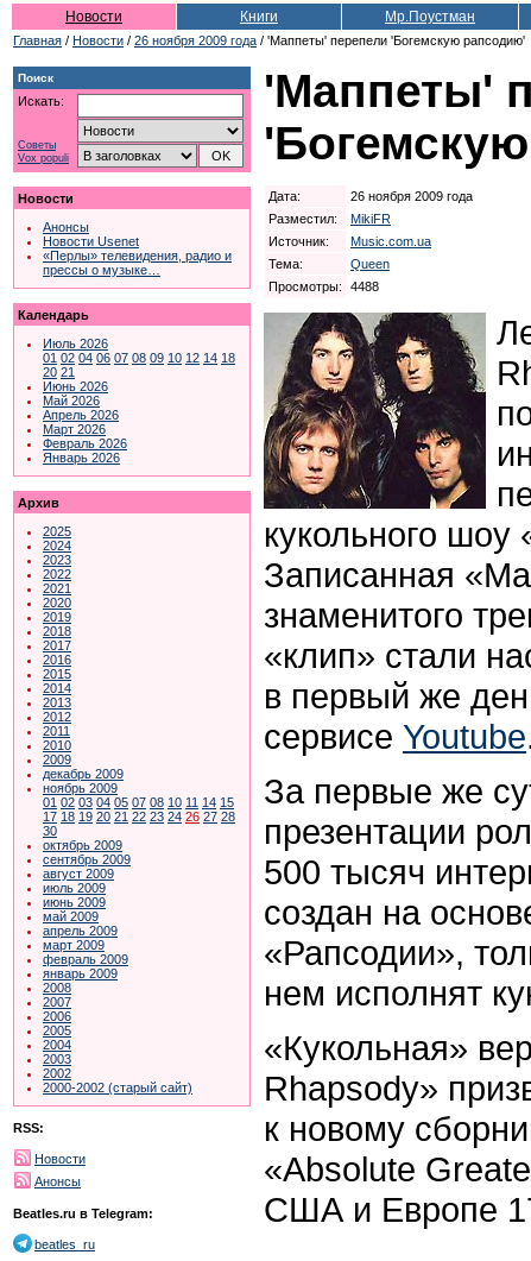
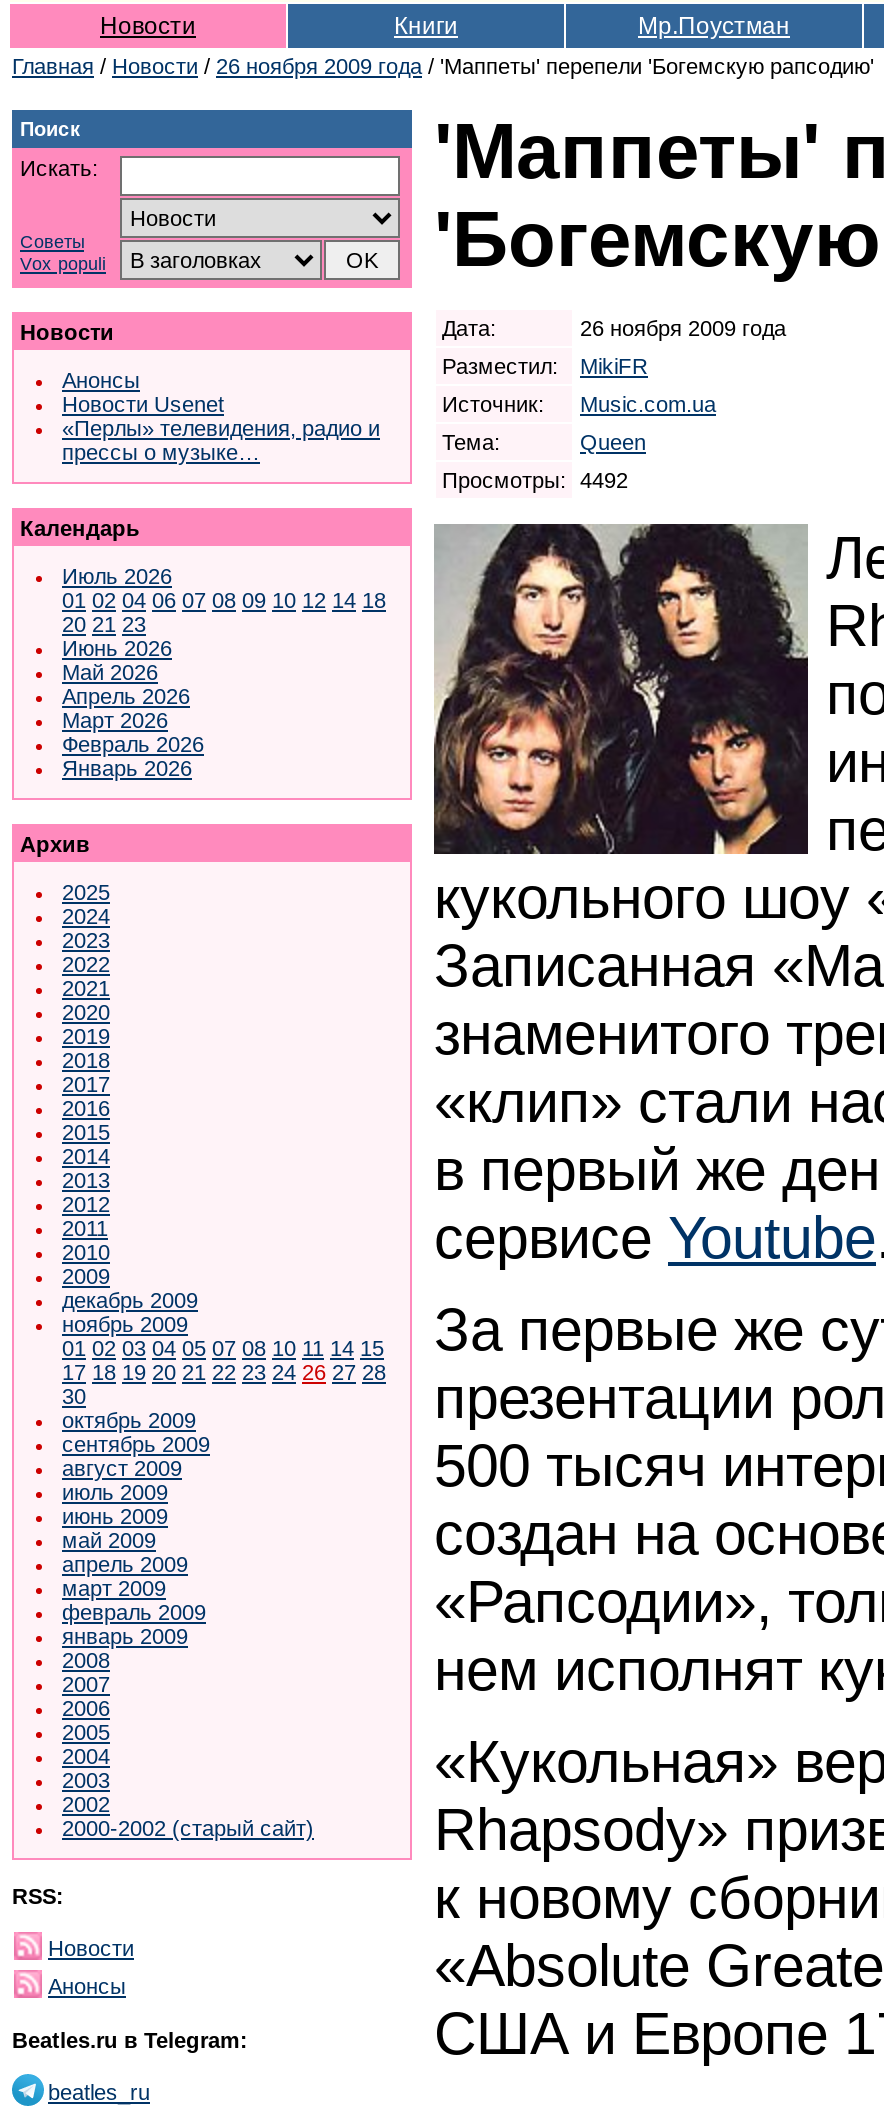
[268,279,379,293] Просмотры: 4488 -> [442,467,628,491] Просмотры: 4492
[43,365,75,379] 20 21 -> [62,612,146,636] 20 21 23

